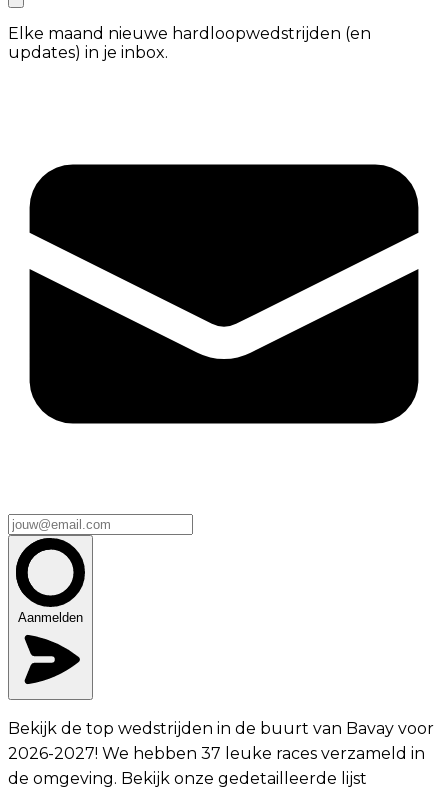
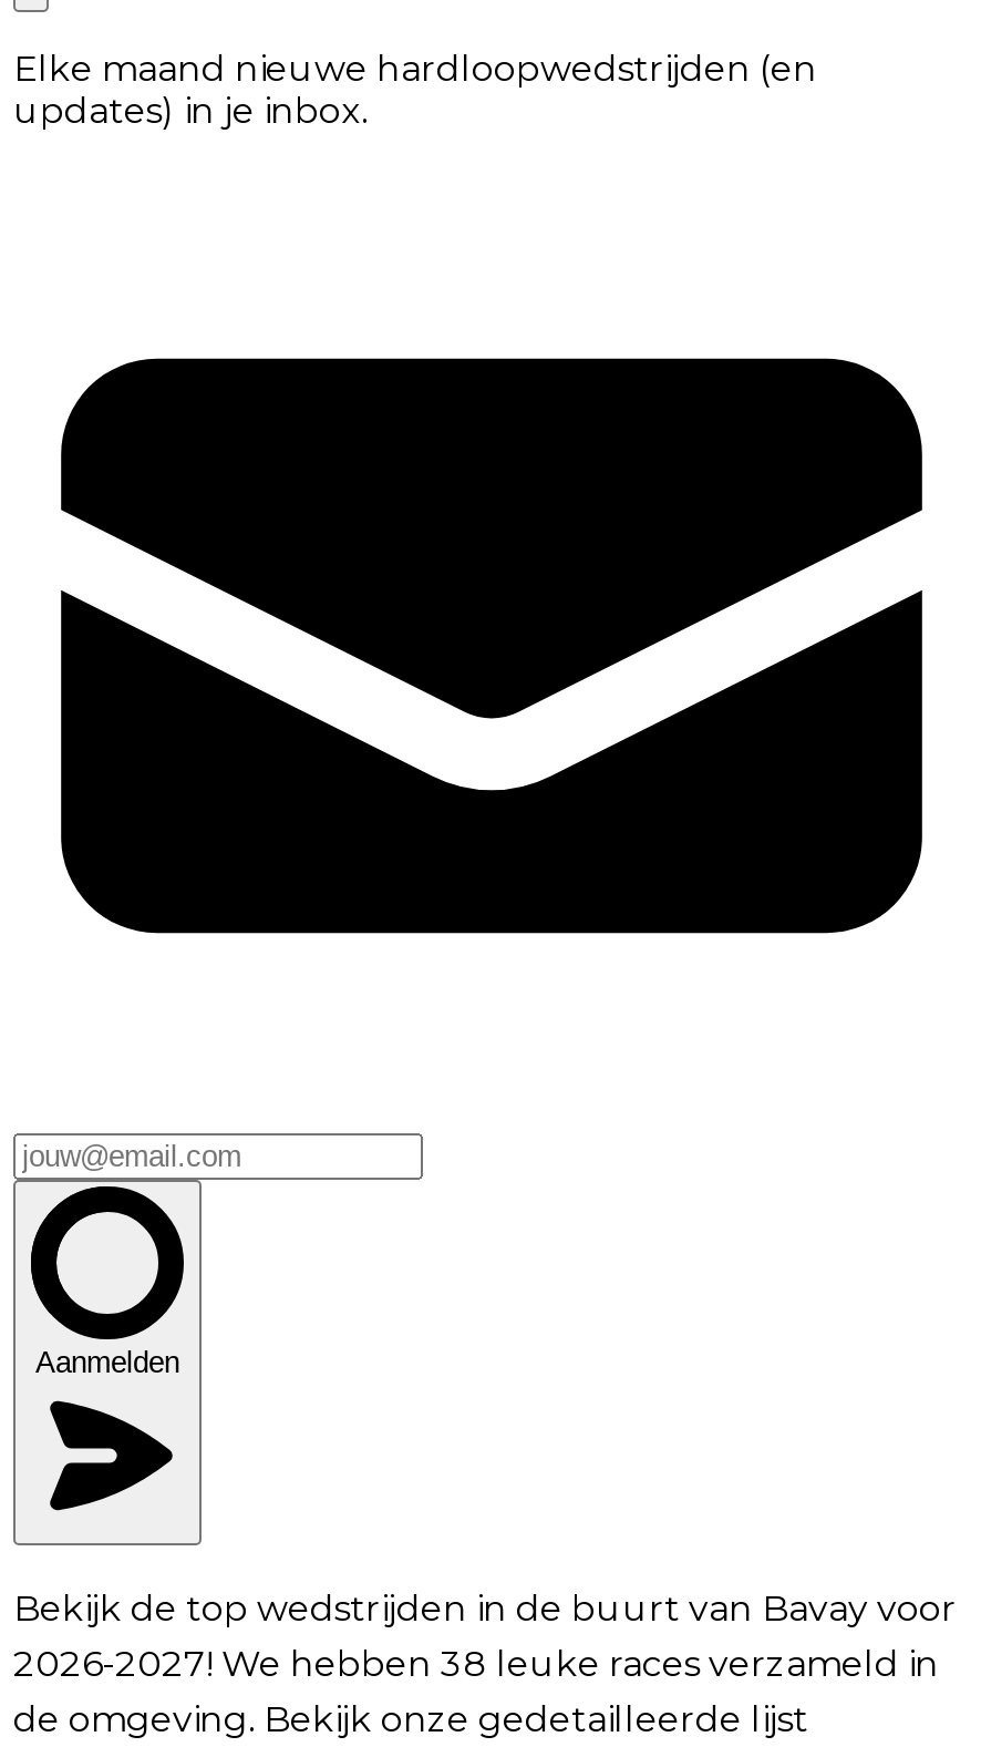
[8,744,425,763] 2026-2027! We hebben 37 leuke races verzameld in -> [13,1642,939,1684] 2026-2027! We hebben 38 leuke races verzameld in

